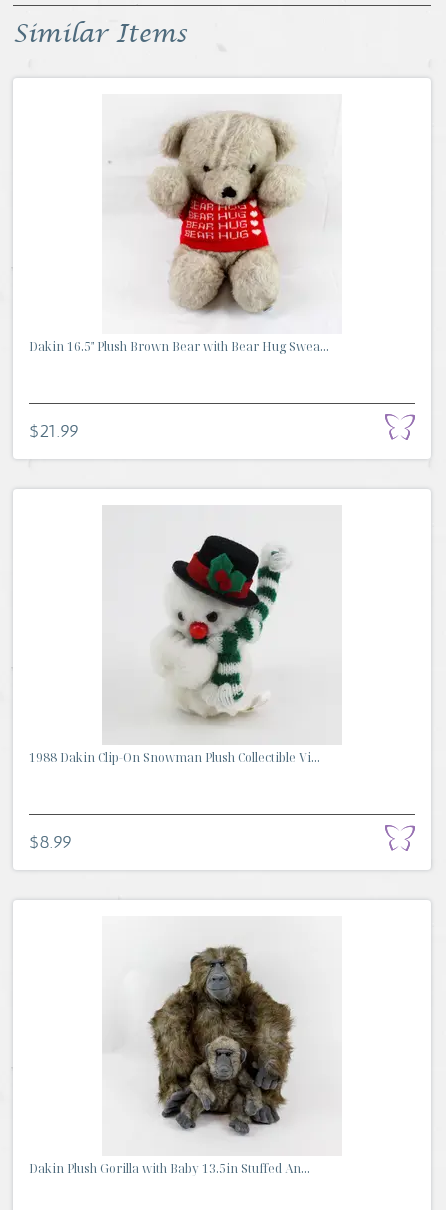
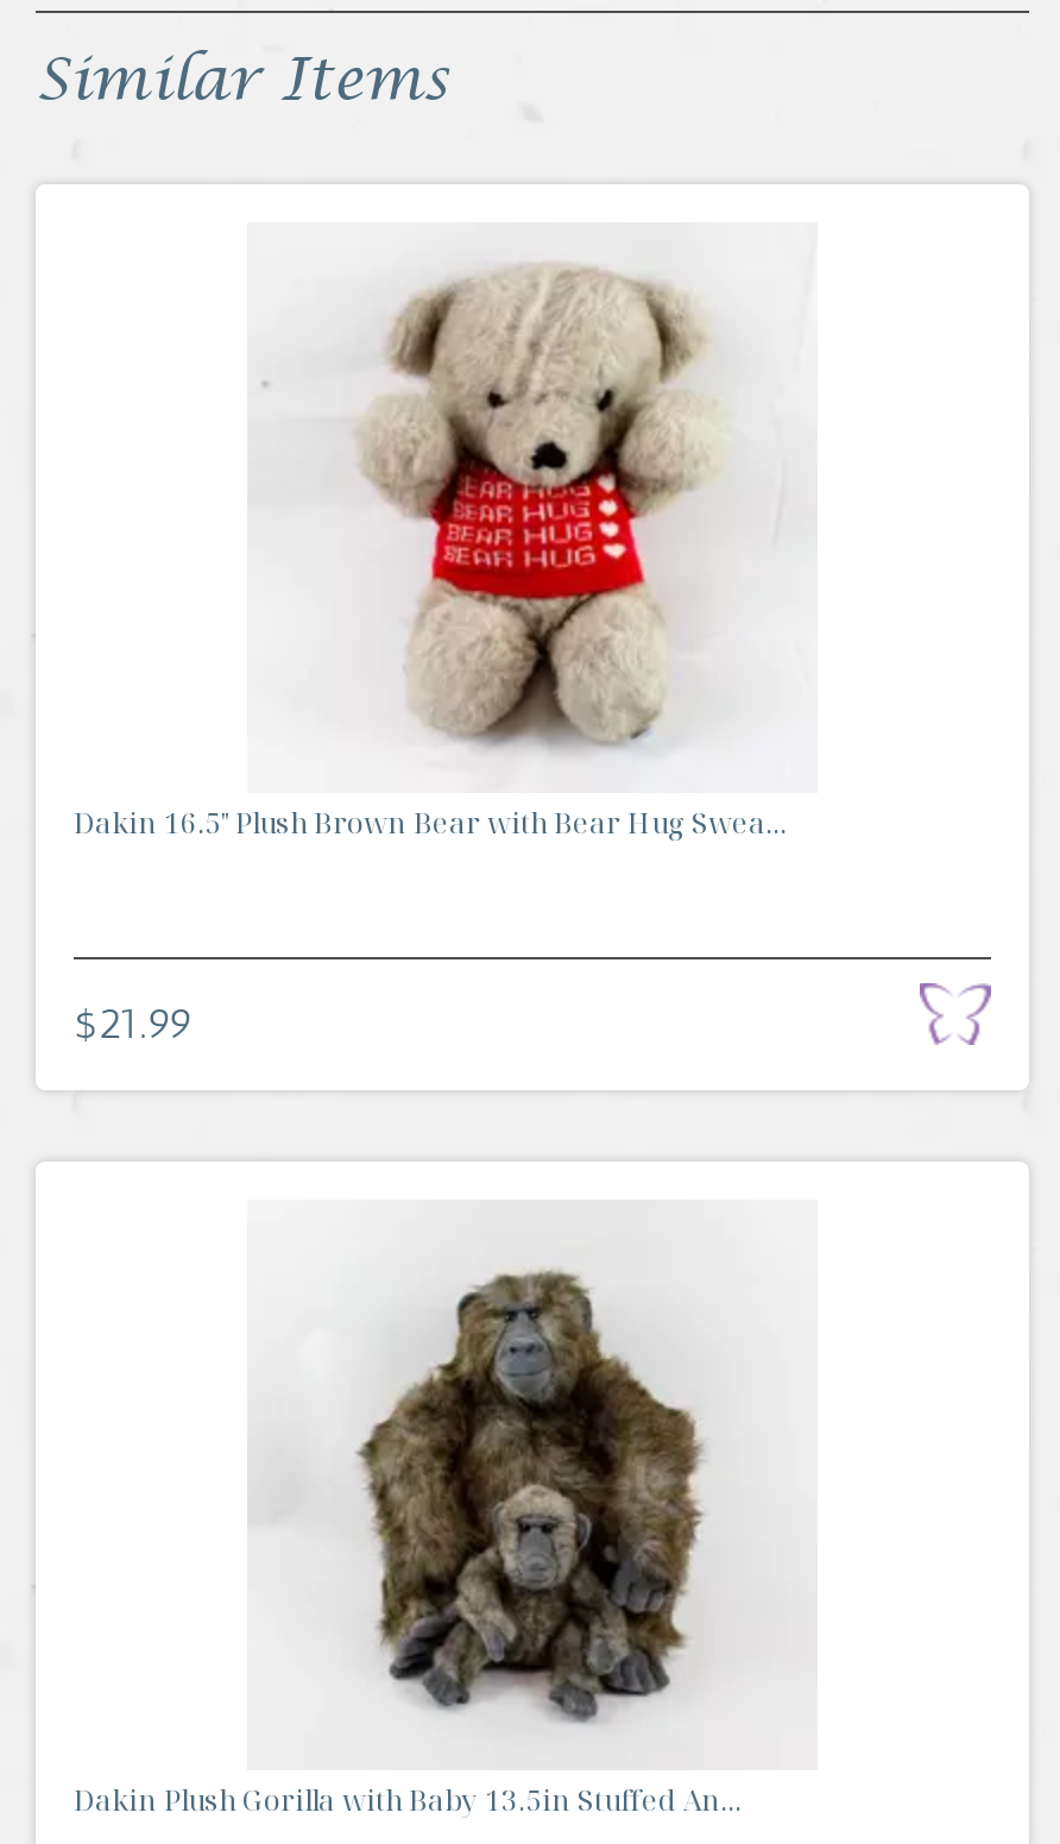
[29,535,320,766] [image] | 1988 Dakin Clip-On Snowman Plush Collectible Vi... -> none
[29,831,73,853] $8.99 -> none

